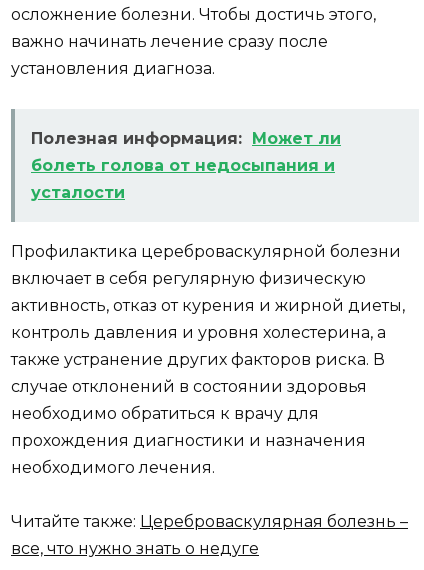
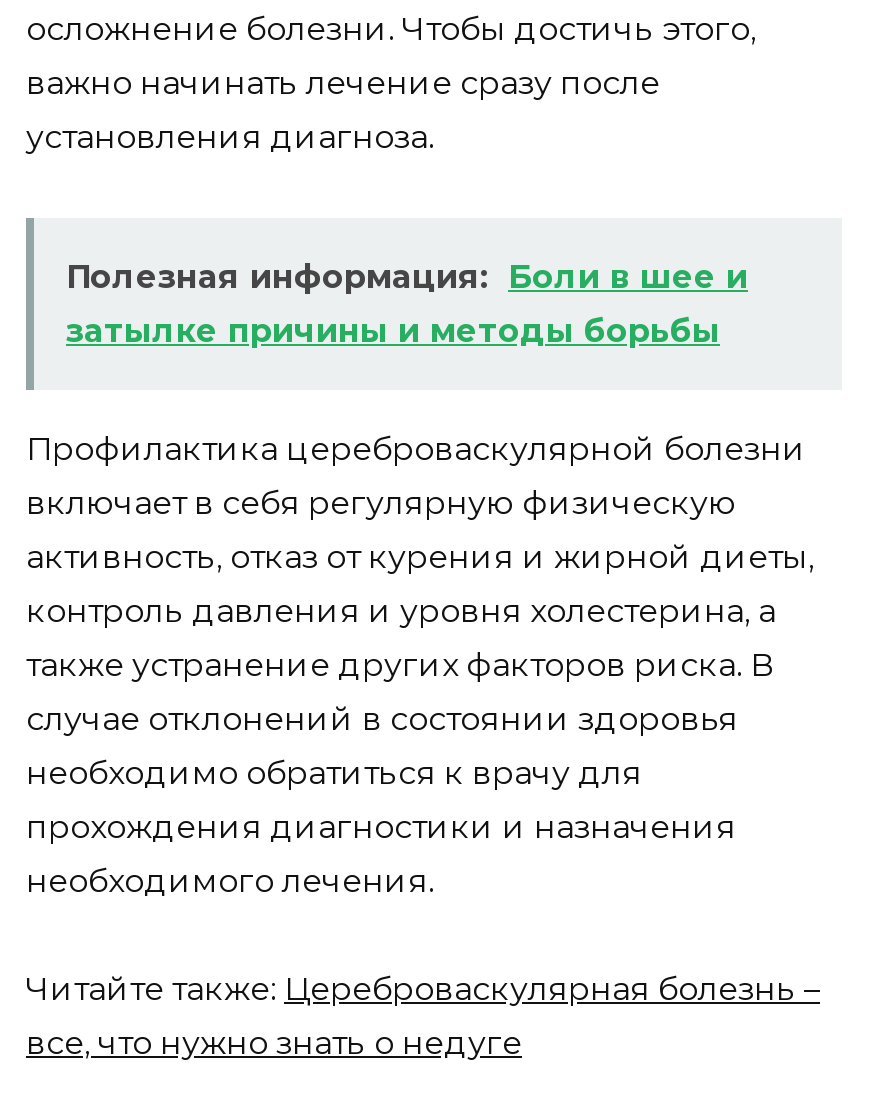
[31,129,341,202] Полезная информация: Может ли | болеть голова от недосыпания и | усталости -> [66,258,748,350] Полезная информация: Боли в шее и | затылке причины и методы борьбы

